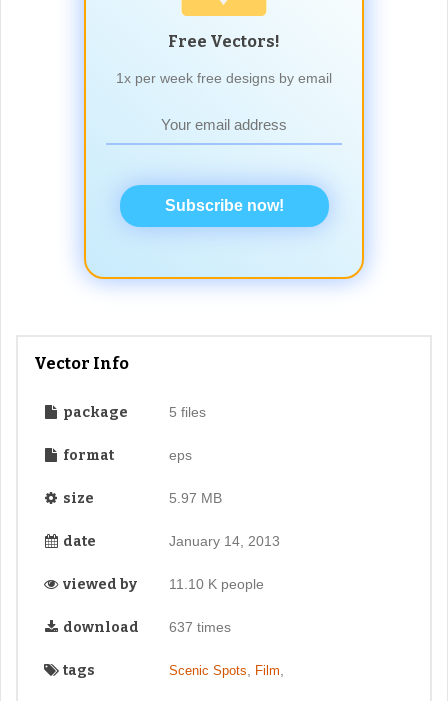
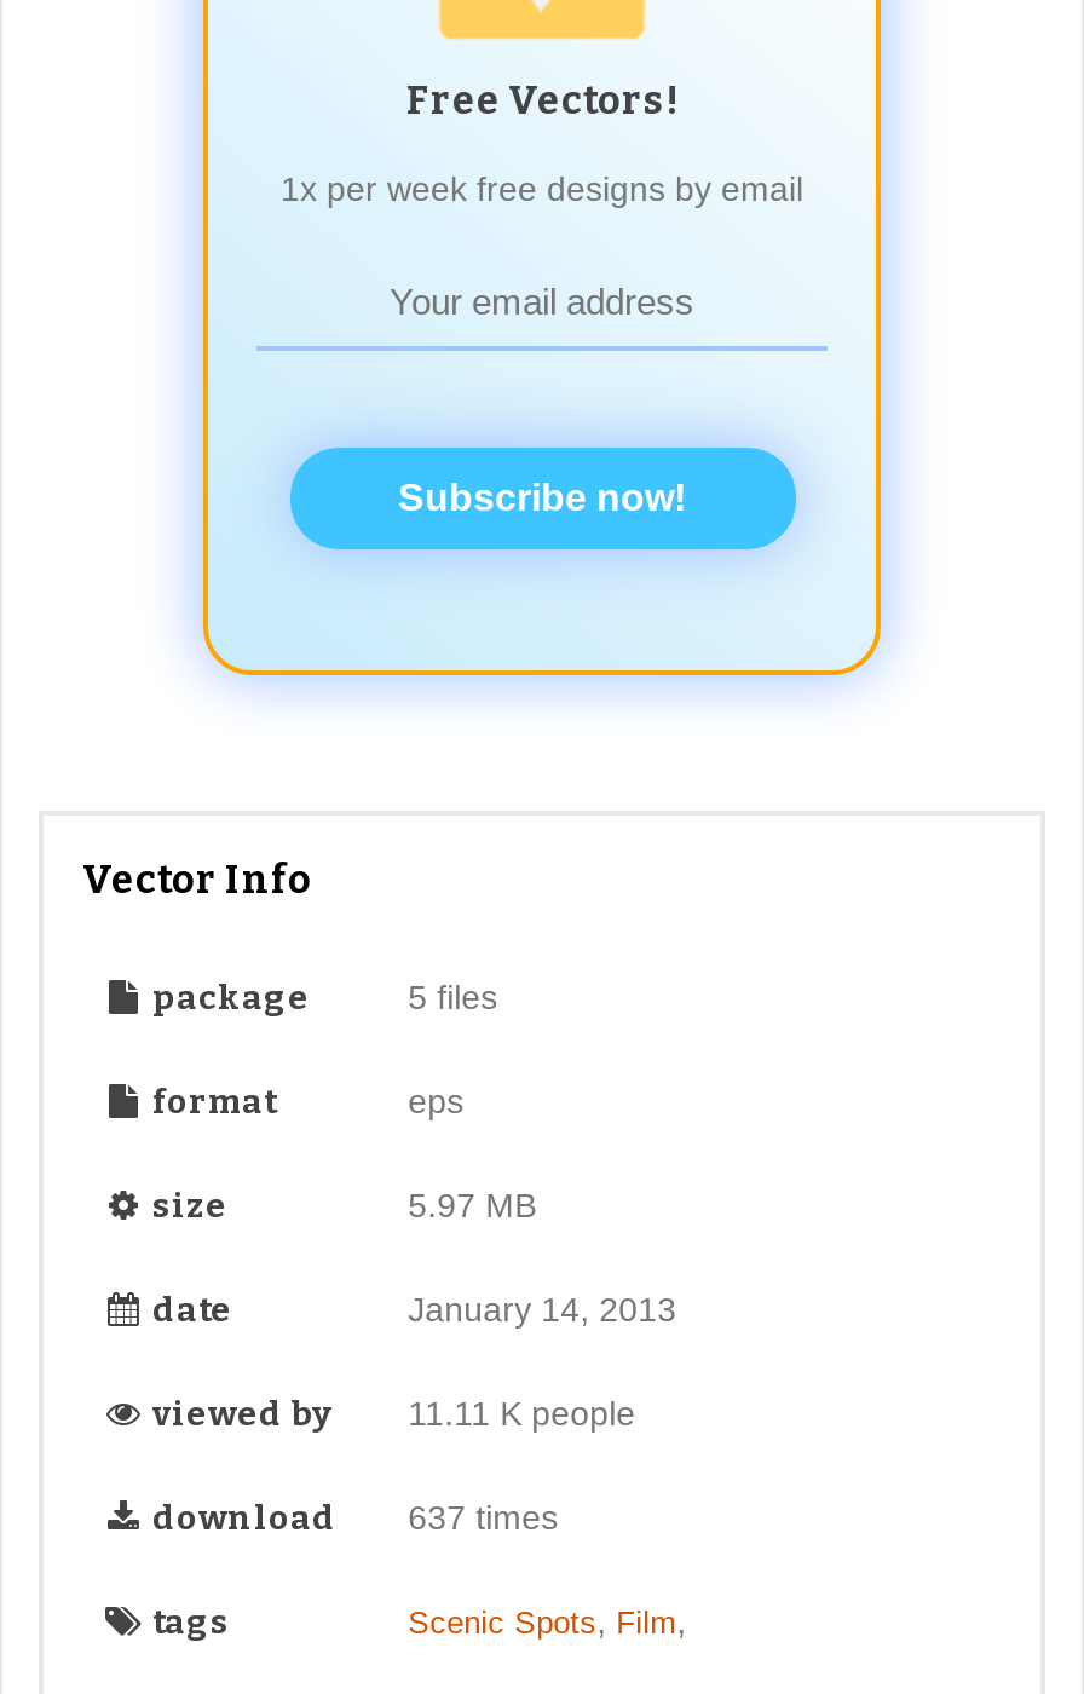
[60,576,264,593] viewed by 11.10 K people -> [145,1395,636,1436] viewed by 11.11 K people

